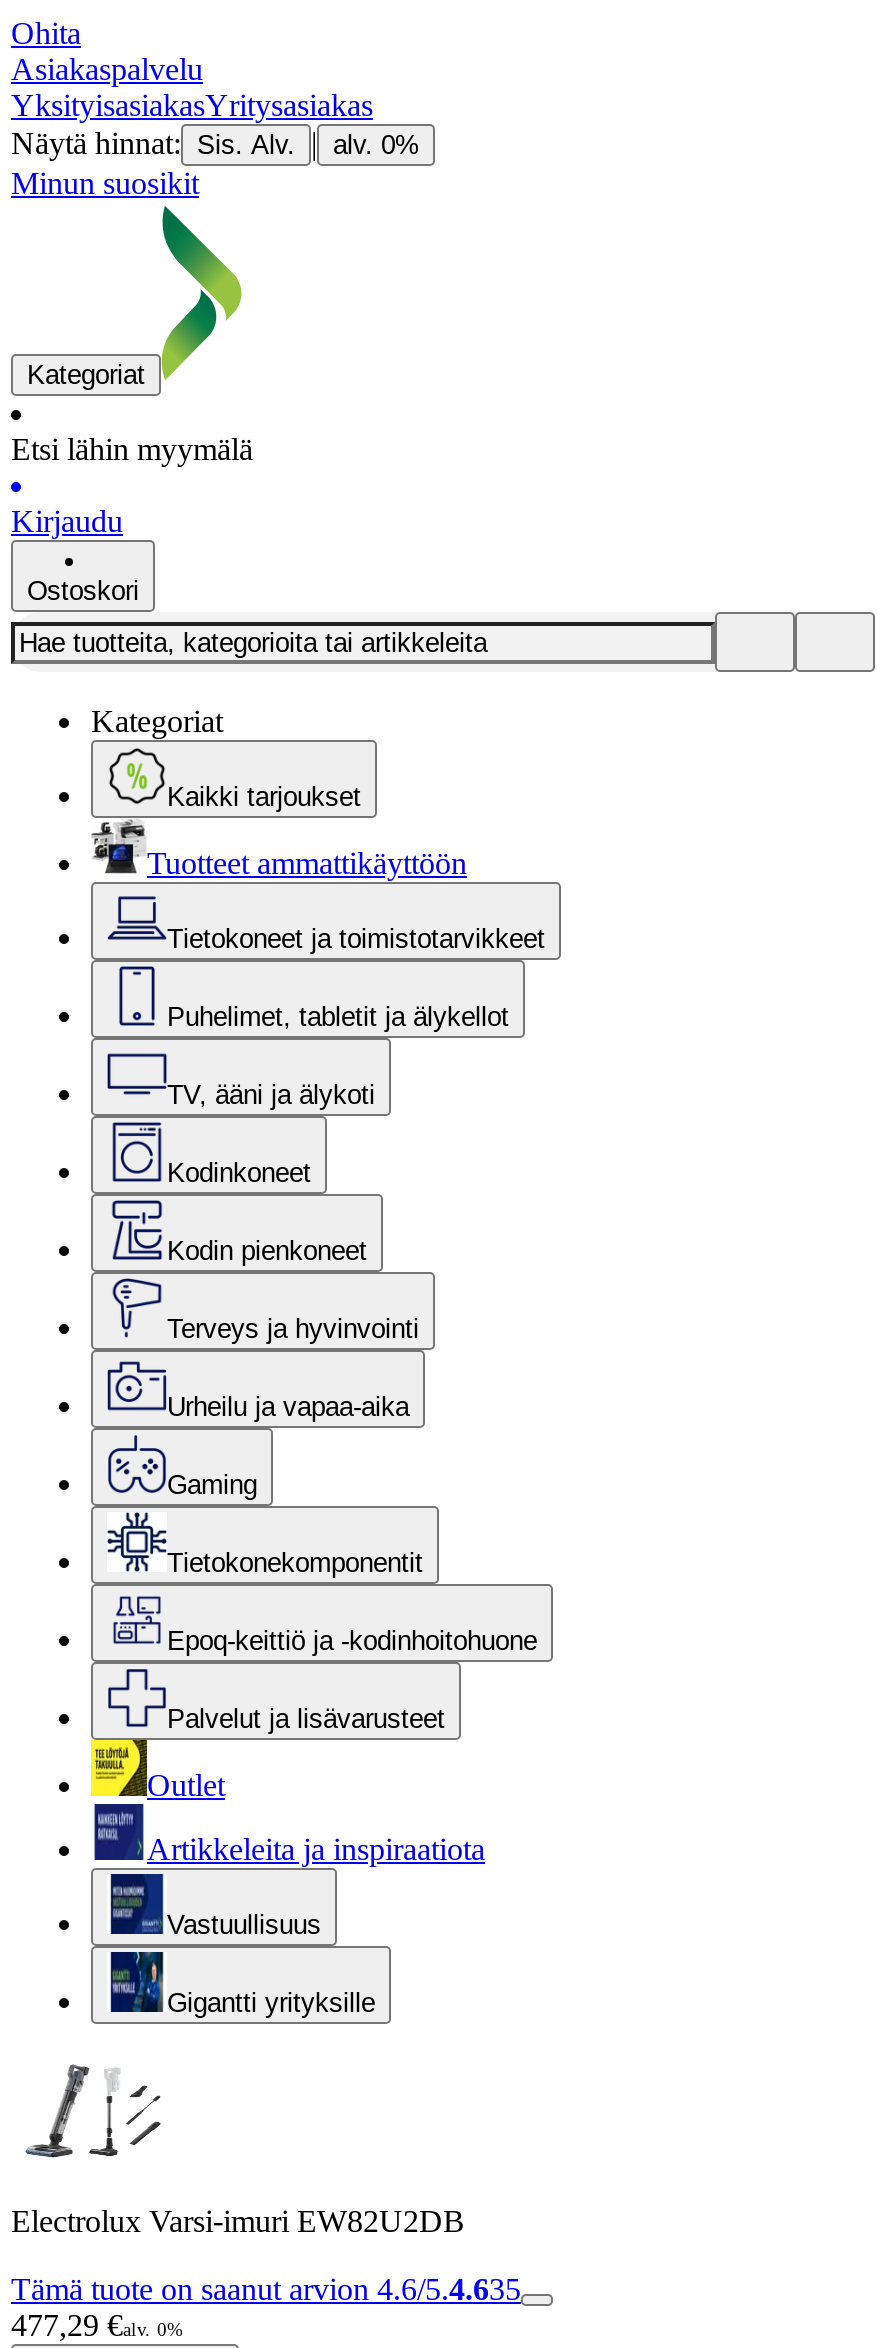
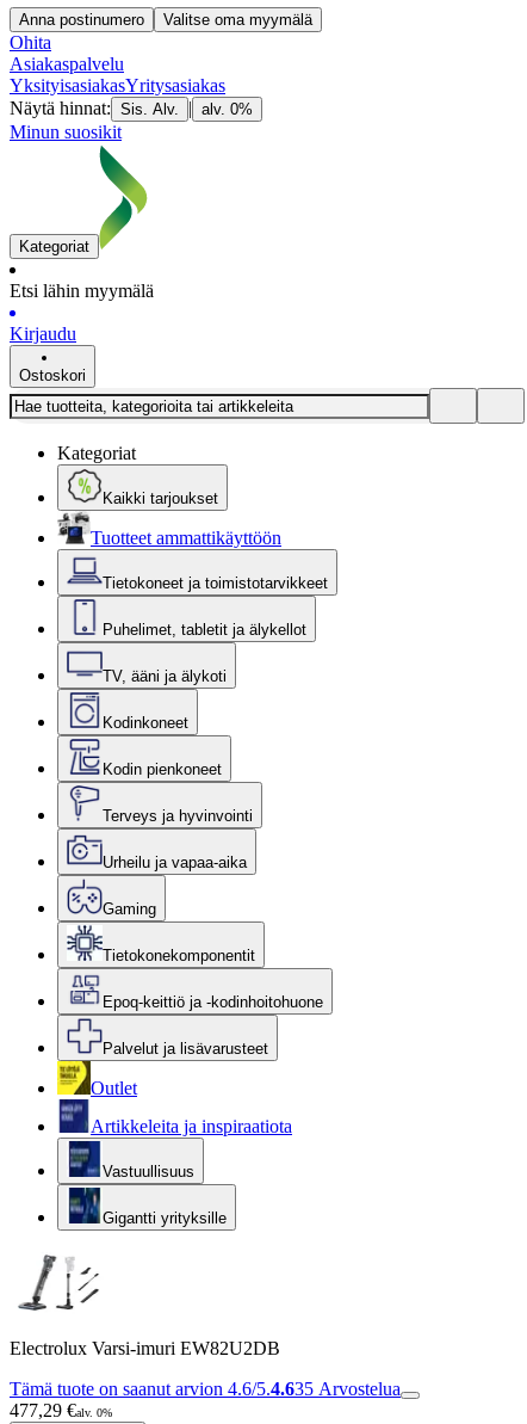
none -> [19,11,312,29] Anna postinumero | Valitse oma myymälä
[11,2272,521,2306] Tämä tuote on saanut arvion 4.6/5.4.635 -> [10,1379,401,1399] Tämä tuote on saanut arvion 4.6/5.4.635 Arvostelua

